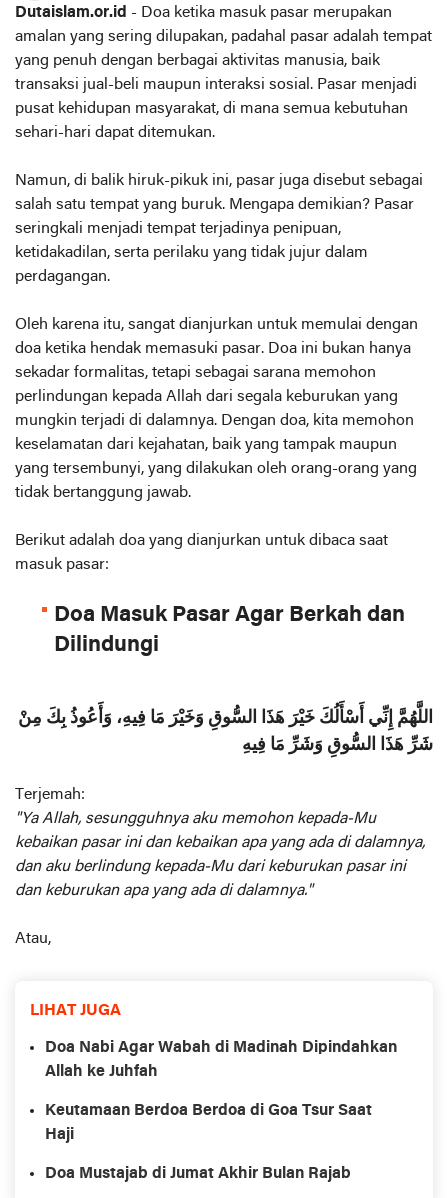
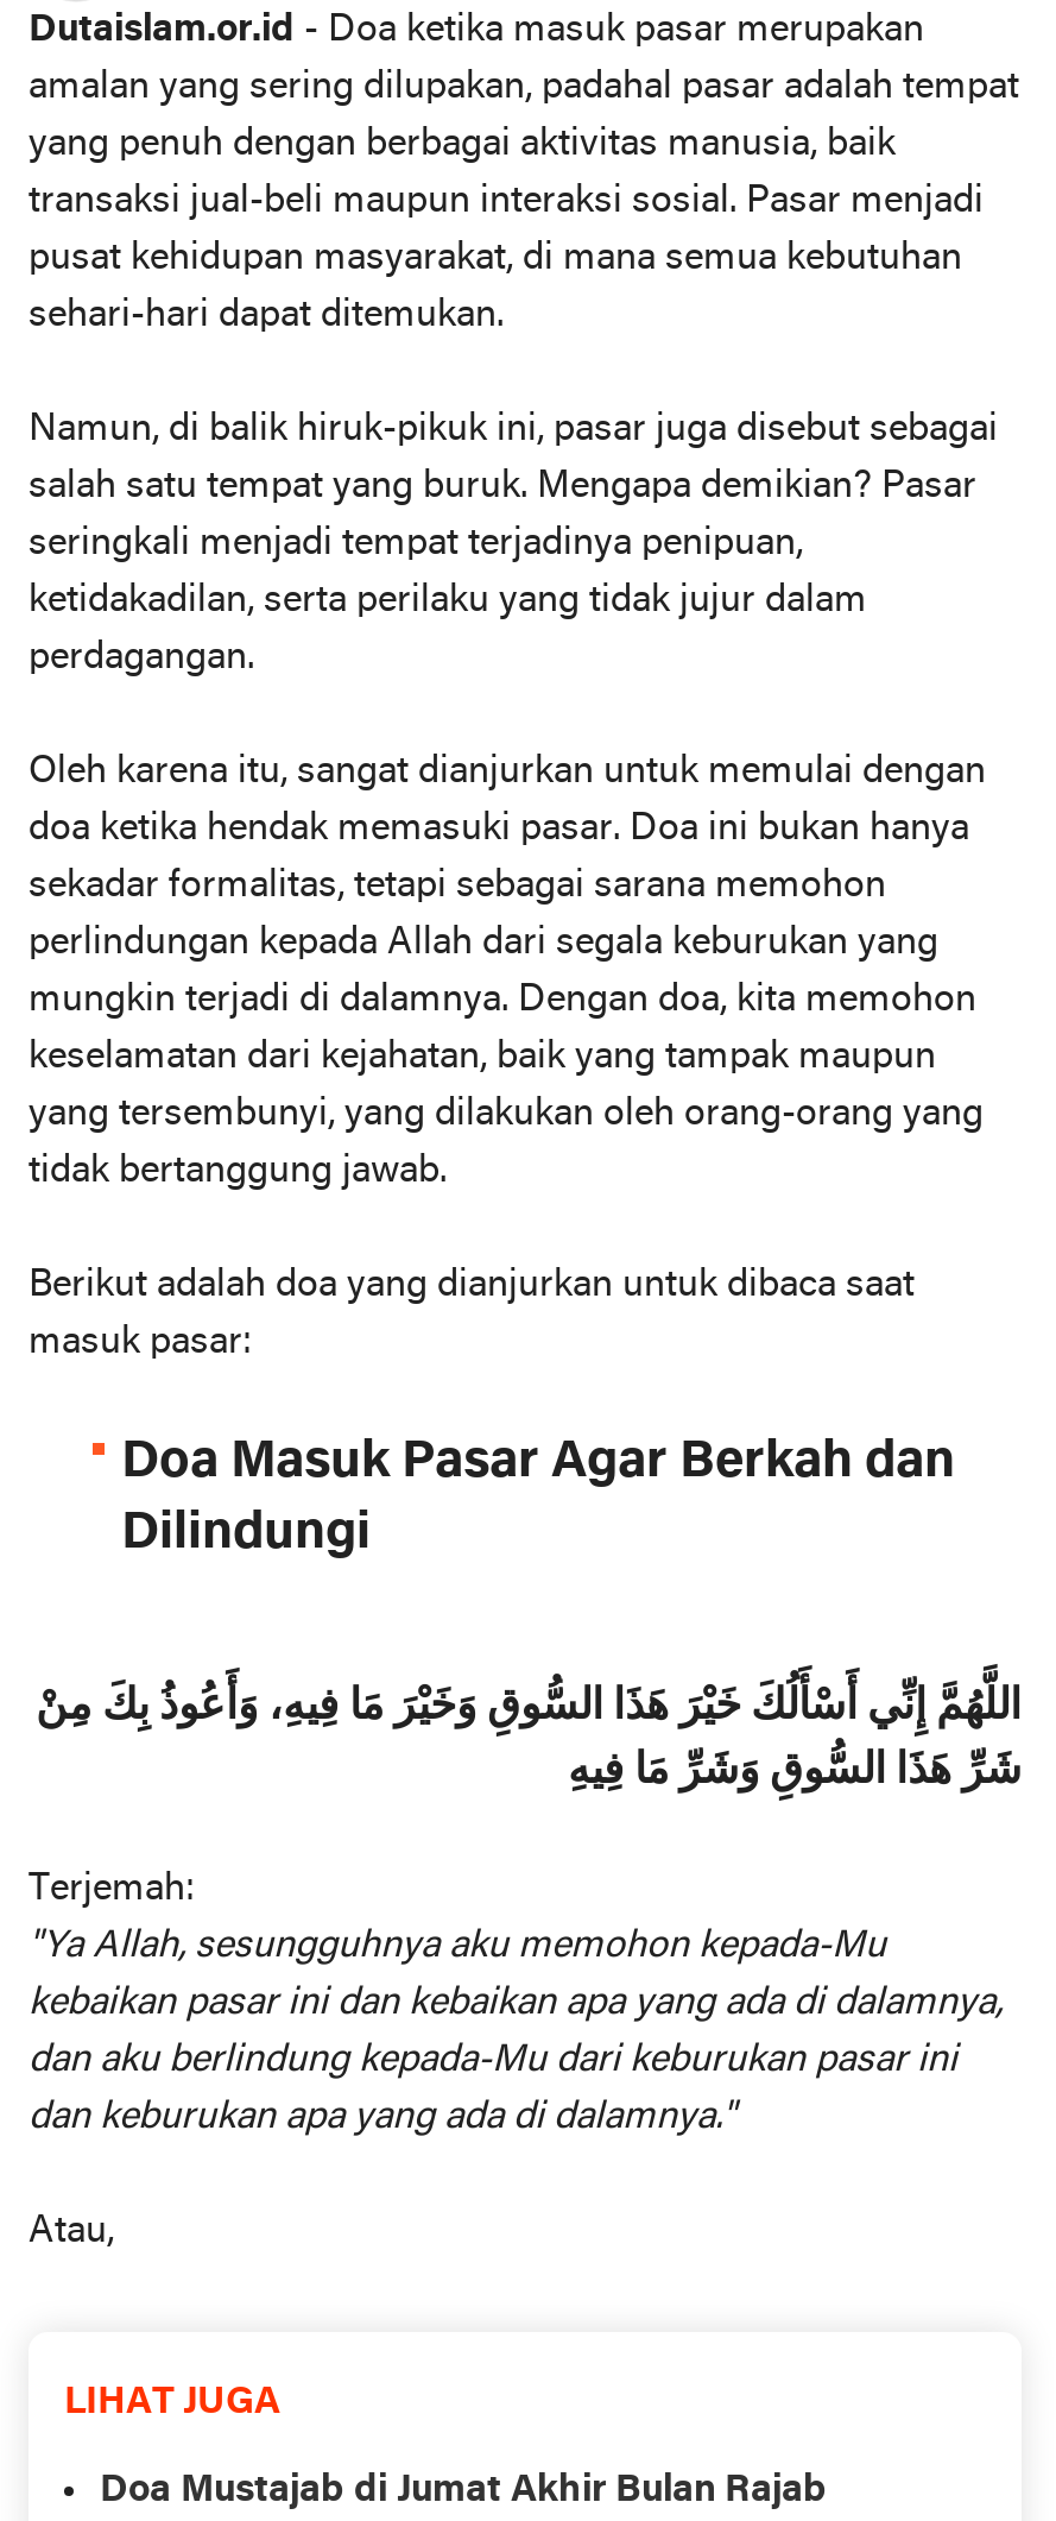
[45,1040,397,1143] Doa Nabi Agar Wabah di Madinah Dipindahkan | Allah ke Juhfah | Keutamaan Berdoa Berdoa di Goa Tsur Saat | Haji -> none

